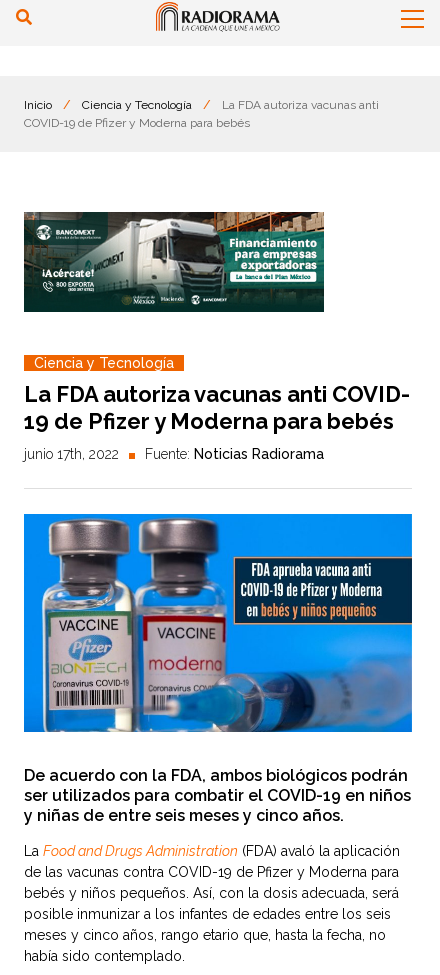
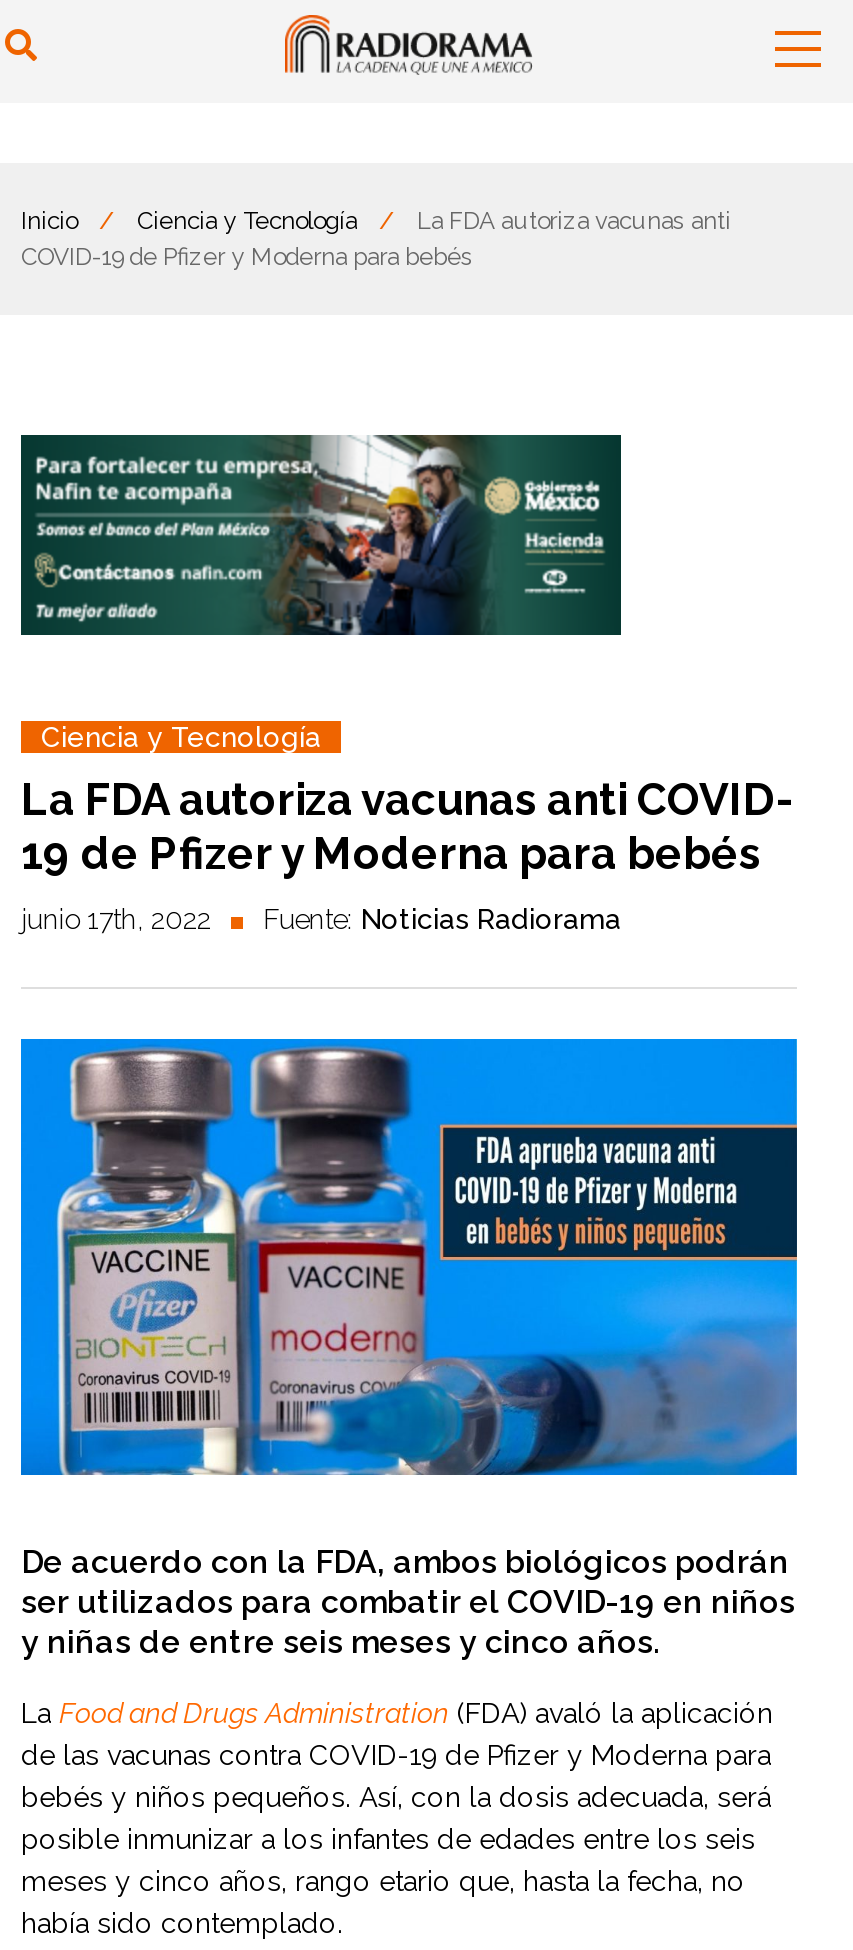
[23,211,325,312] [image] -> [19,433,623,635] [image]

